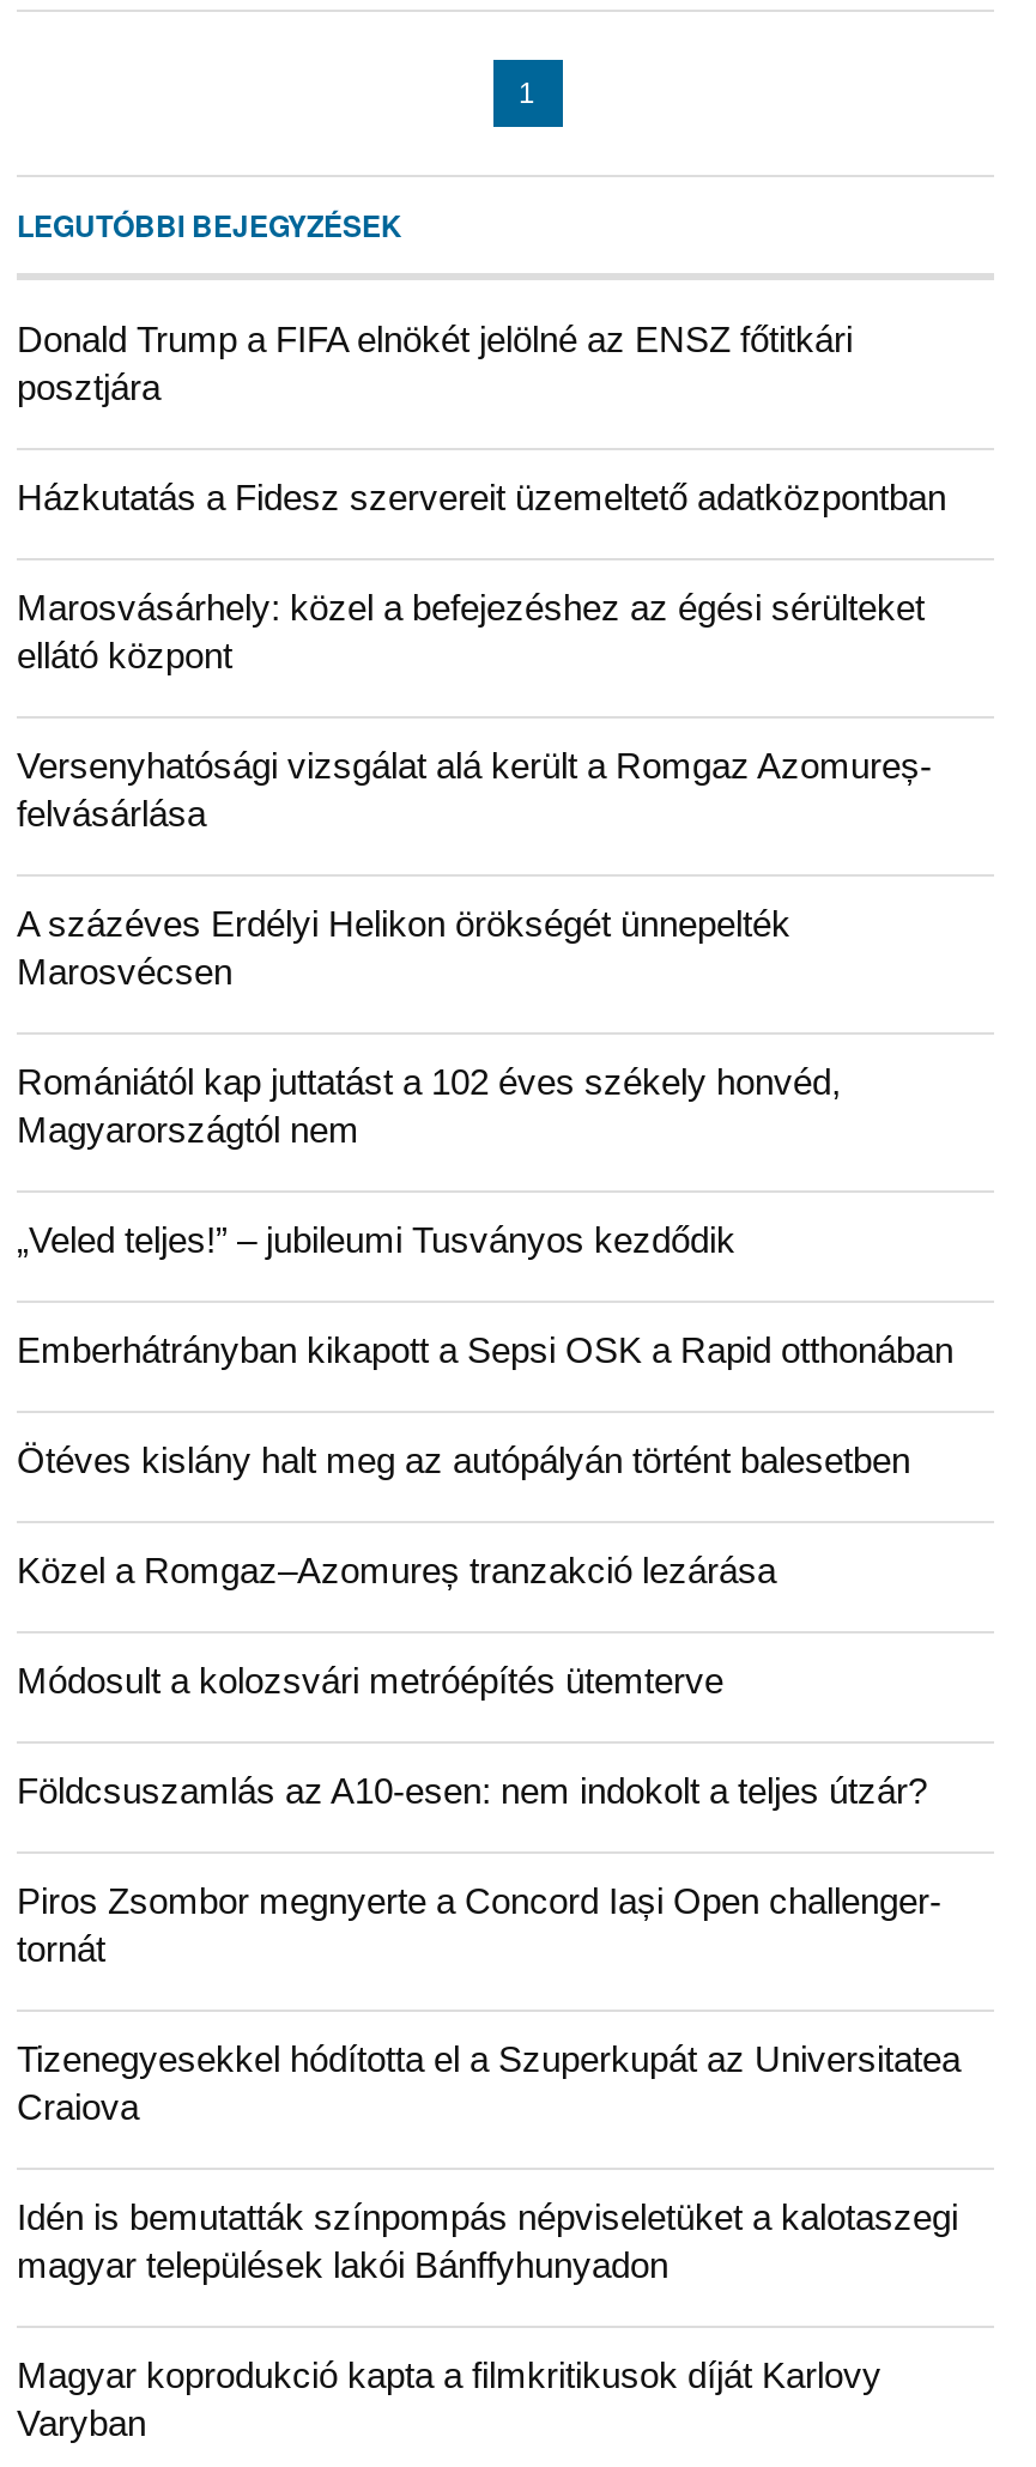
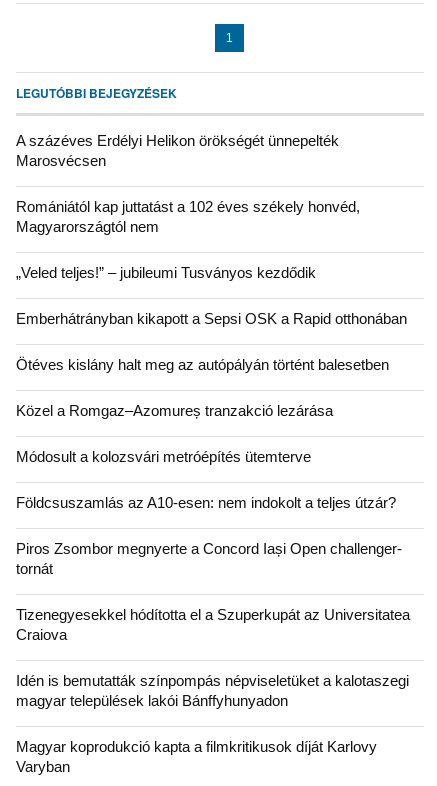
[17,320,946,835] Donald Trump a FIFA elnökét jelölné az ENSZ főtitkári | posztjára | Házkutatás a Fidesz szervereit üzemeltető adatközpontban | Marosvásárhely: közel a befejezéshez az égési sérülteket | ellátó központ | Versenyhatósági vizsgálat alá került a Romgaz Azomureș- | felvásárlása -> none

